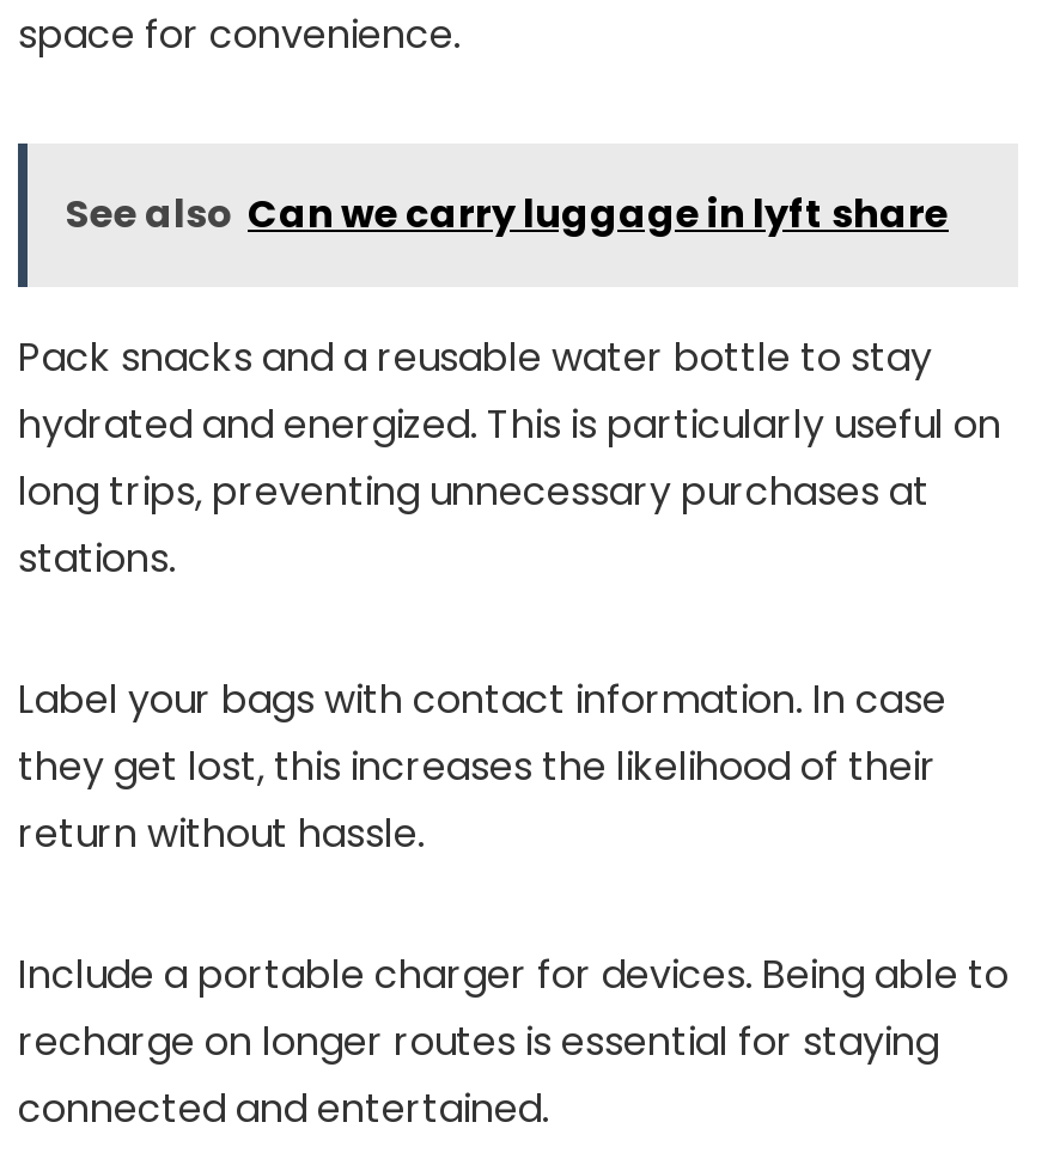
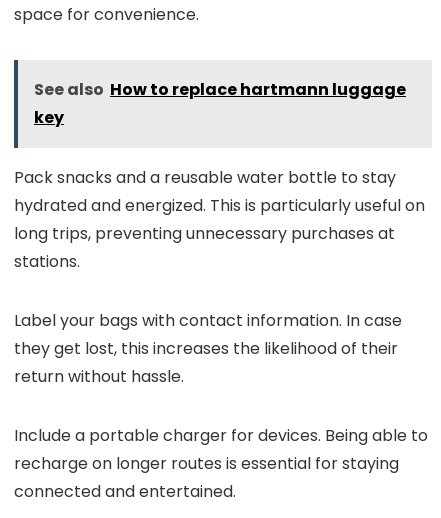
[66,187,949,242] See also Can we carry luggage in lyft share -> [34,78,406,129] See also How to replace hartmann luggage | key

